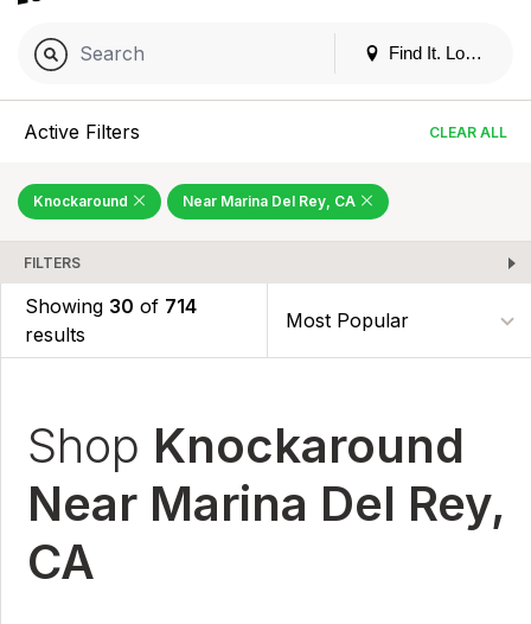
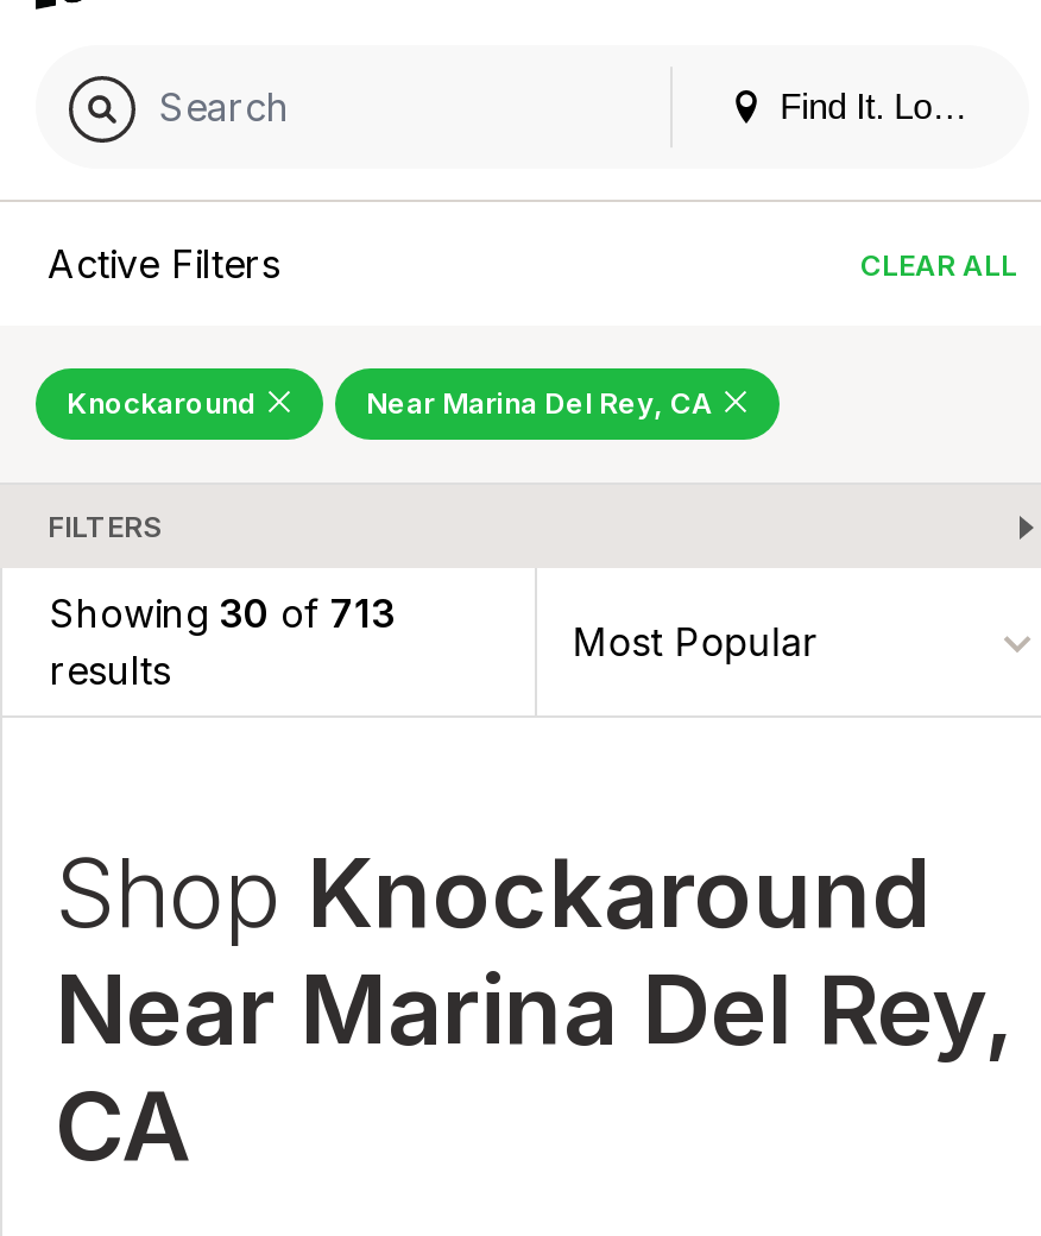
[25,294,197,318] Showing 30 of 714 -> [50,589,395,637] Showing 30 of 713

